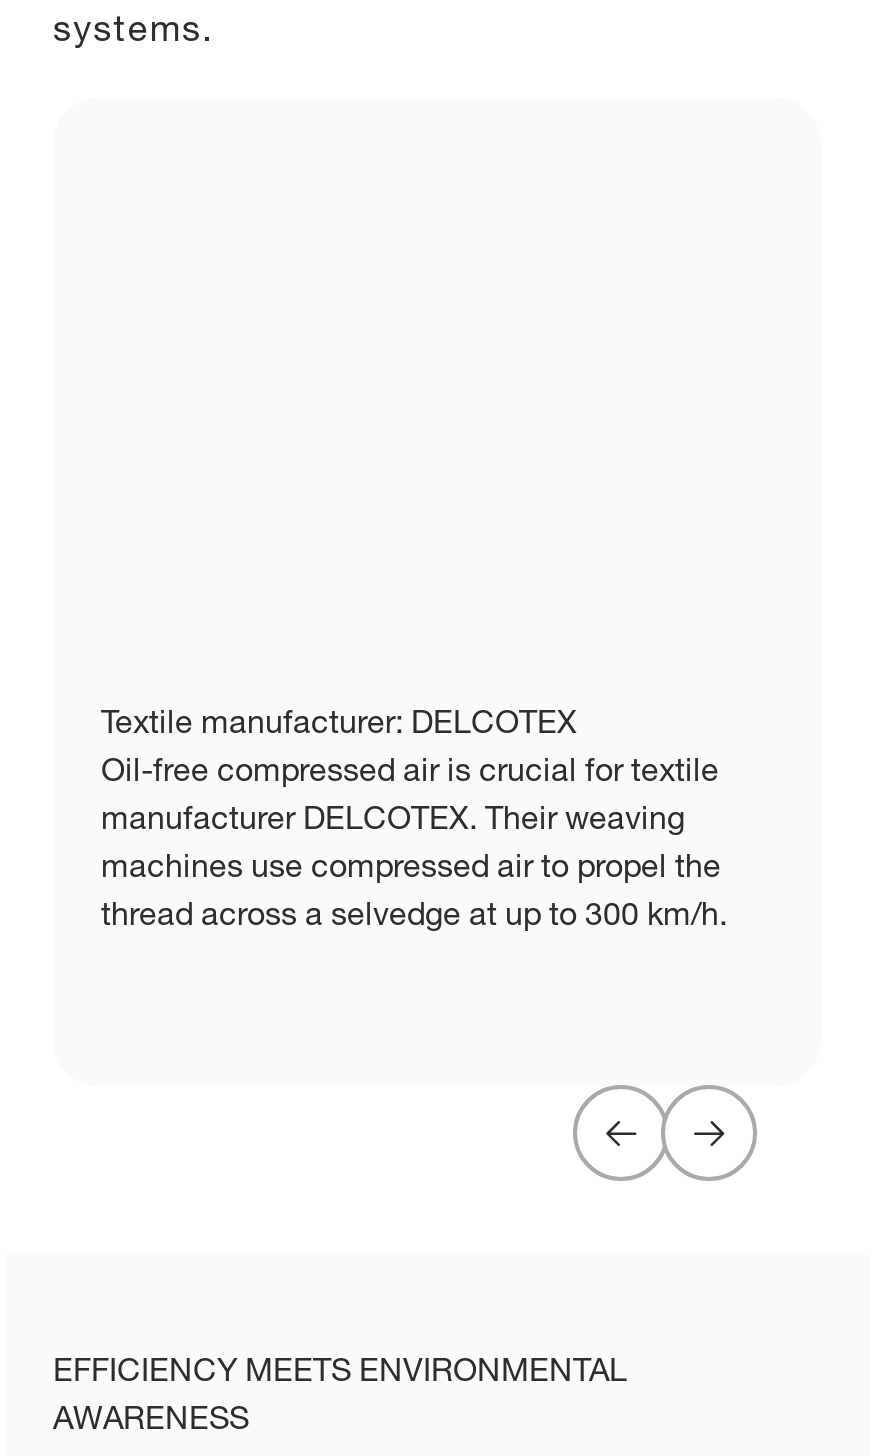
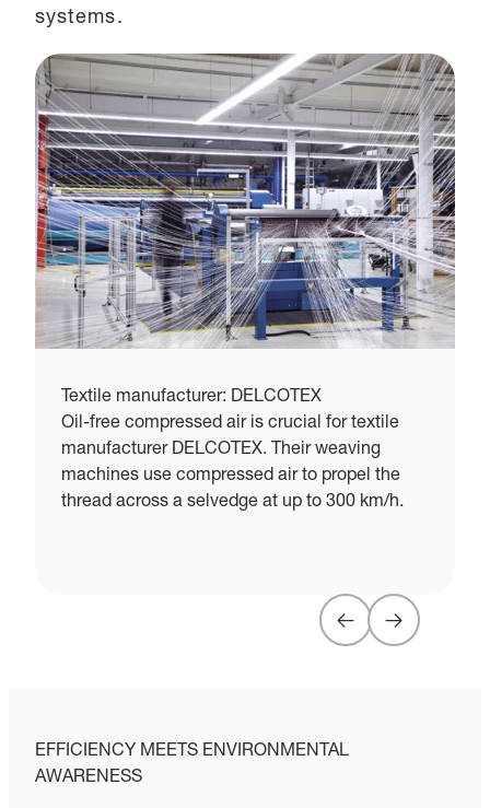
none -> [34,52,456,349] [image]

